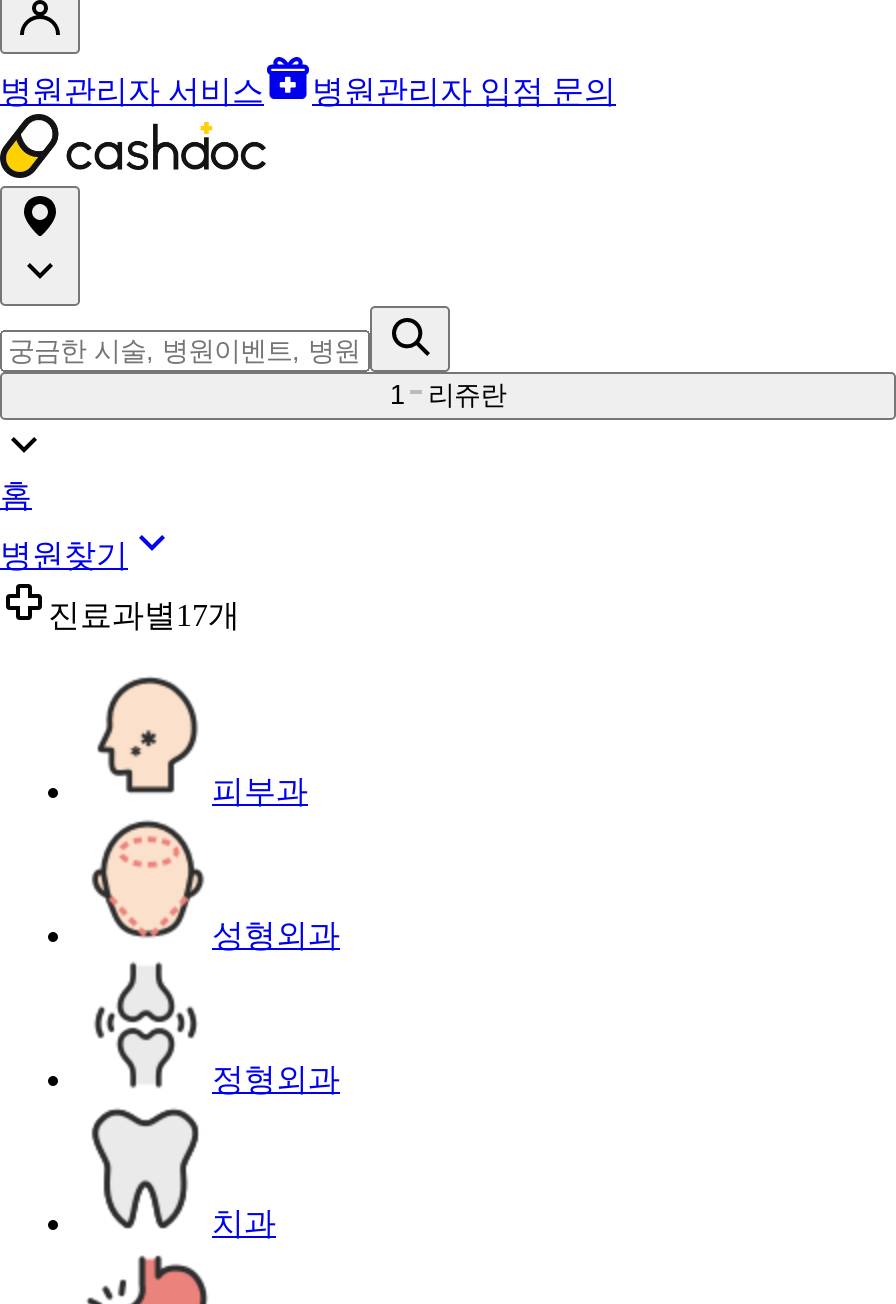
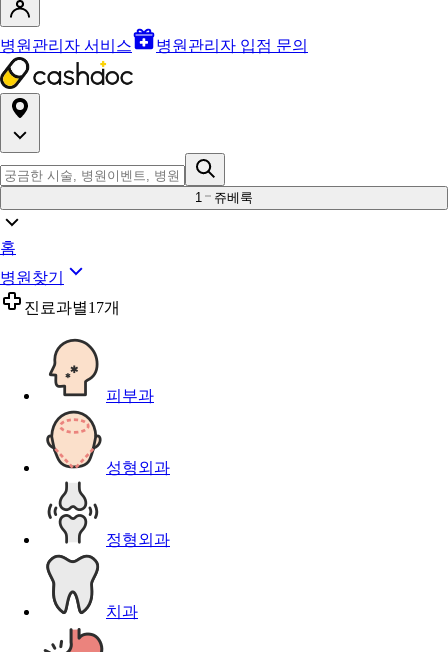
[428,380,506,410] 리쥬란 -> [214,190,253,205] 쥬베룩

